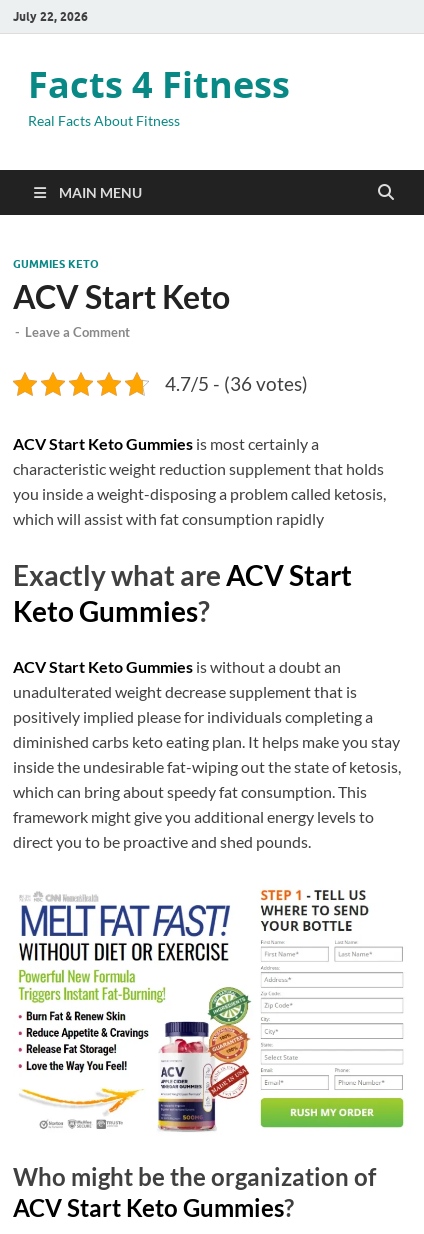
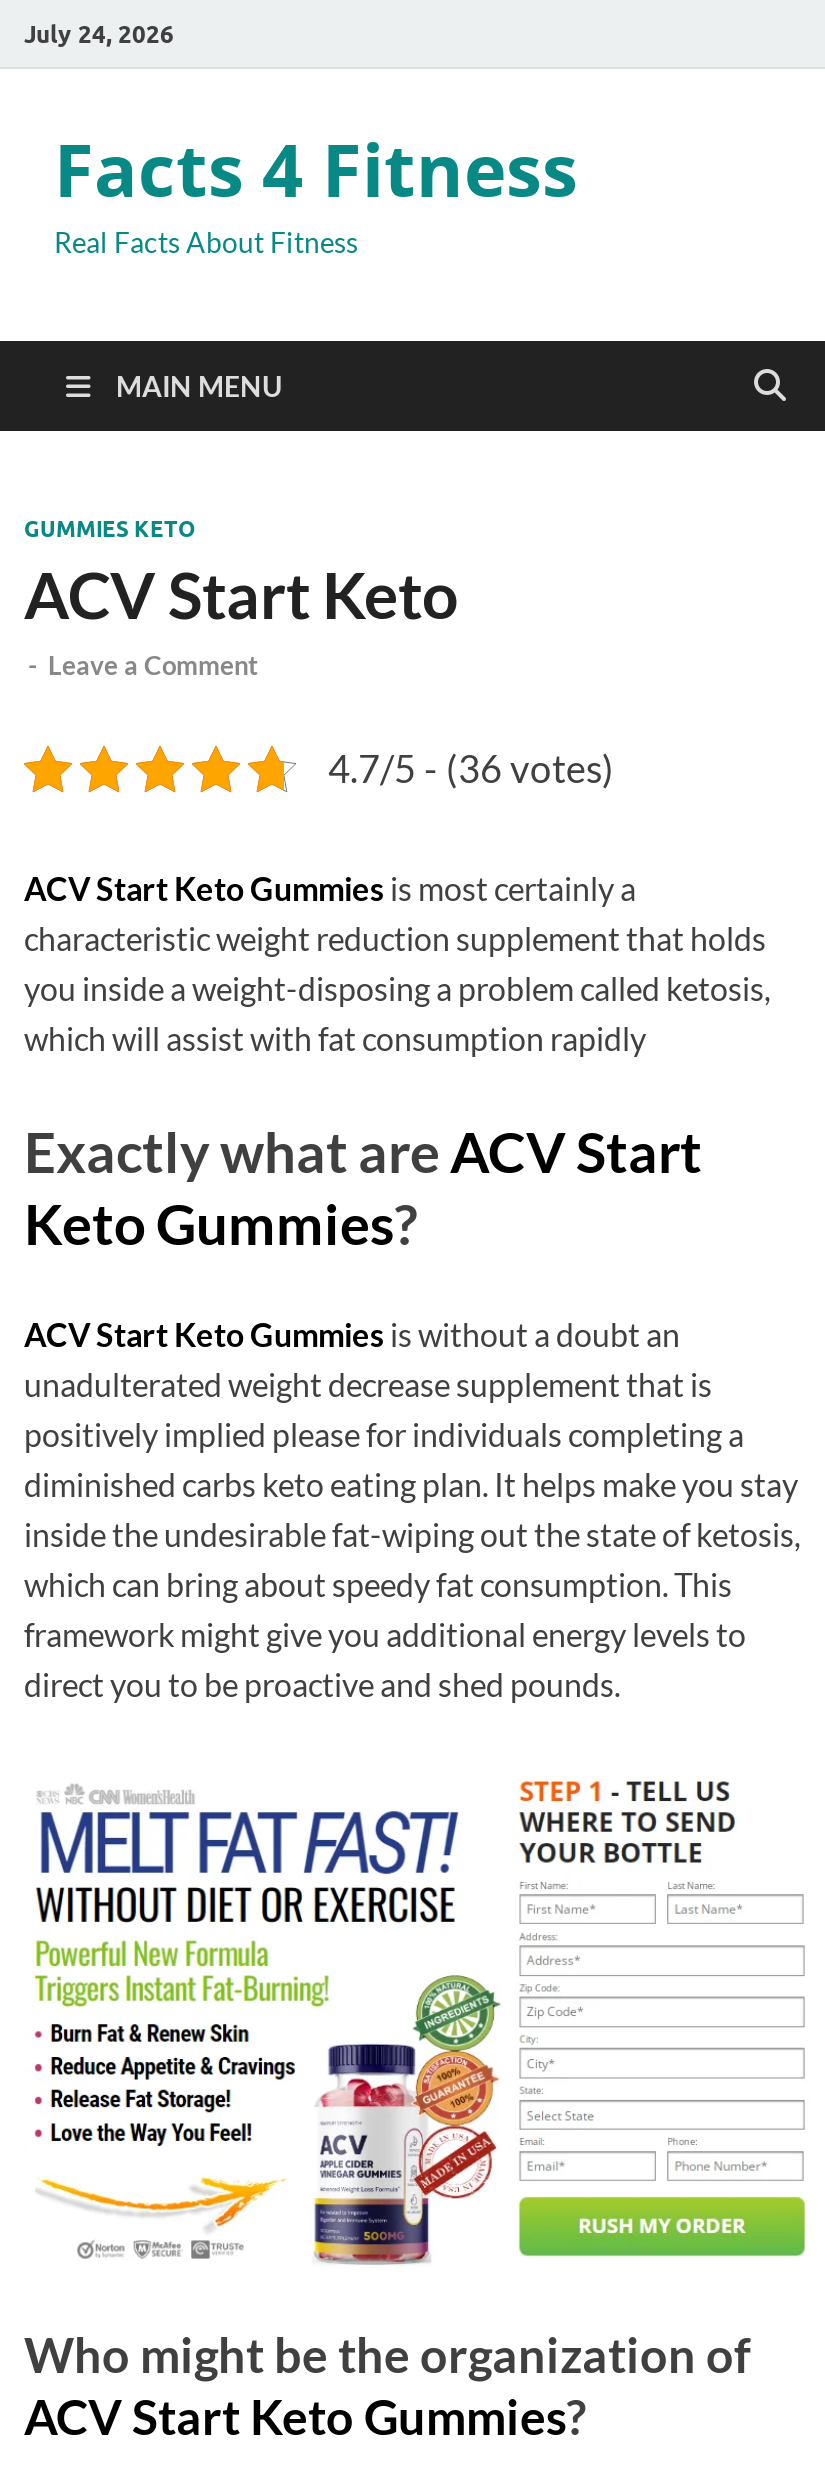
[13,8,88,23] July 22, 2026 -> [24,18,174,48] July 24, 2026

